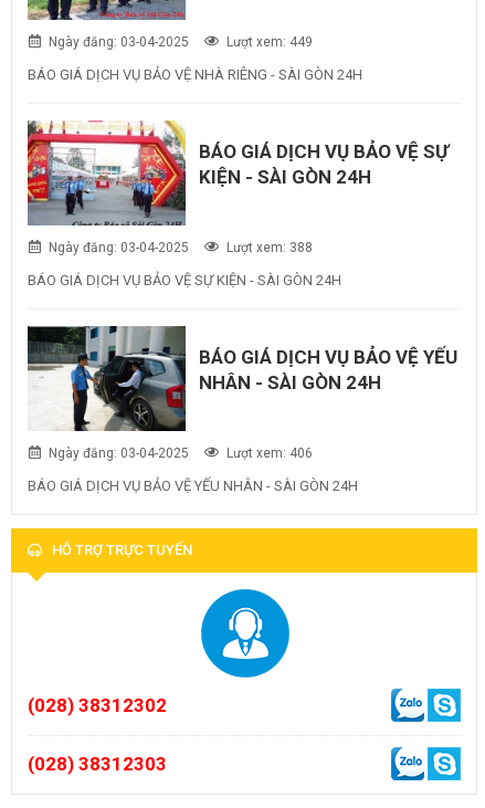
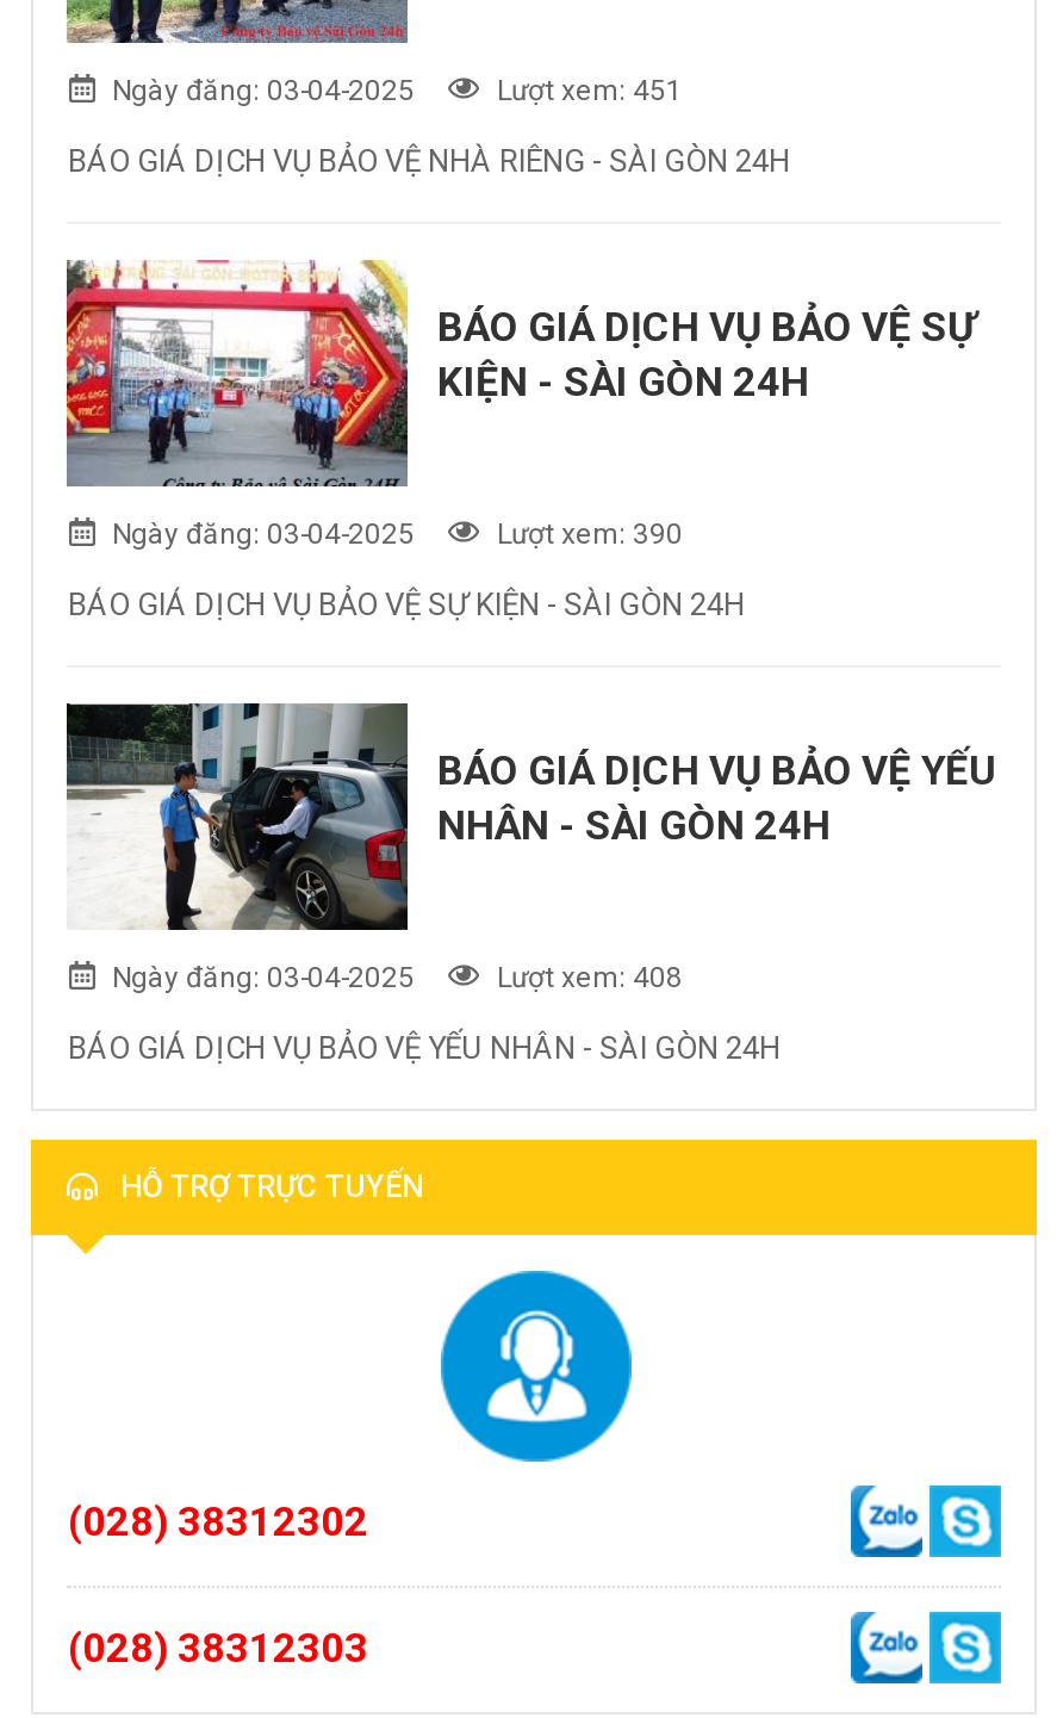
[224,34,313,49] Lượt xem: 449 -> [490,73,683,107] Lượt xem: 451
[224,240,313,255] Lượt xem: 388 -> [490,517,683,550] Lượt xem: 390
[224,445,313,461] Lượt xem: 406 -> [490,960,683,994] Lượt xem: 408

